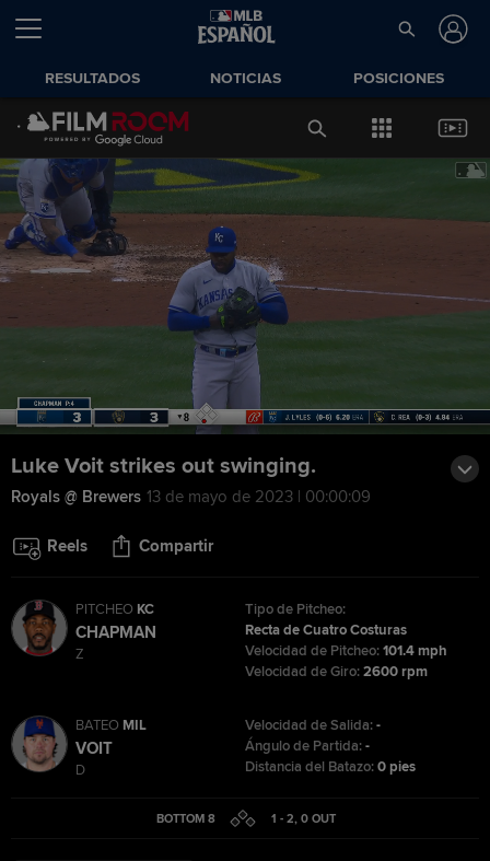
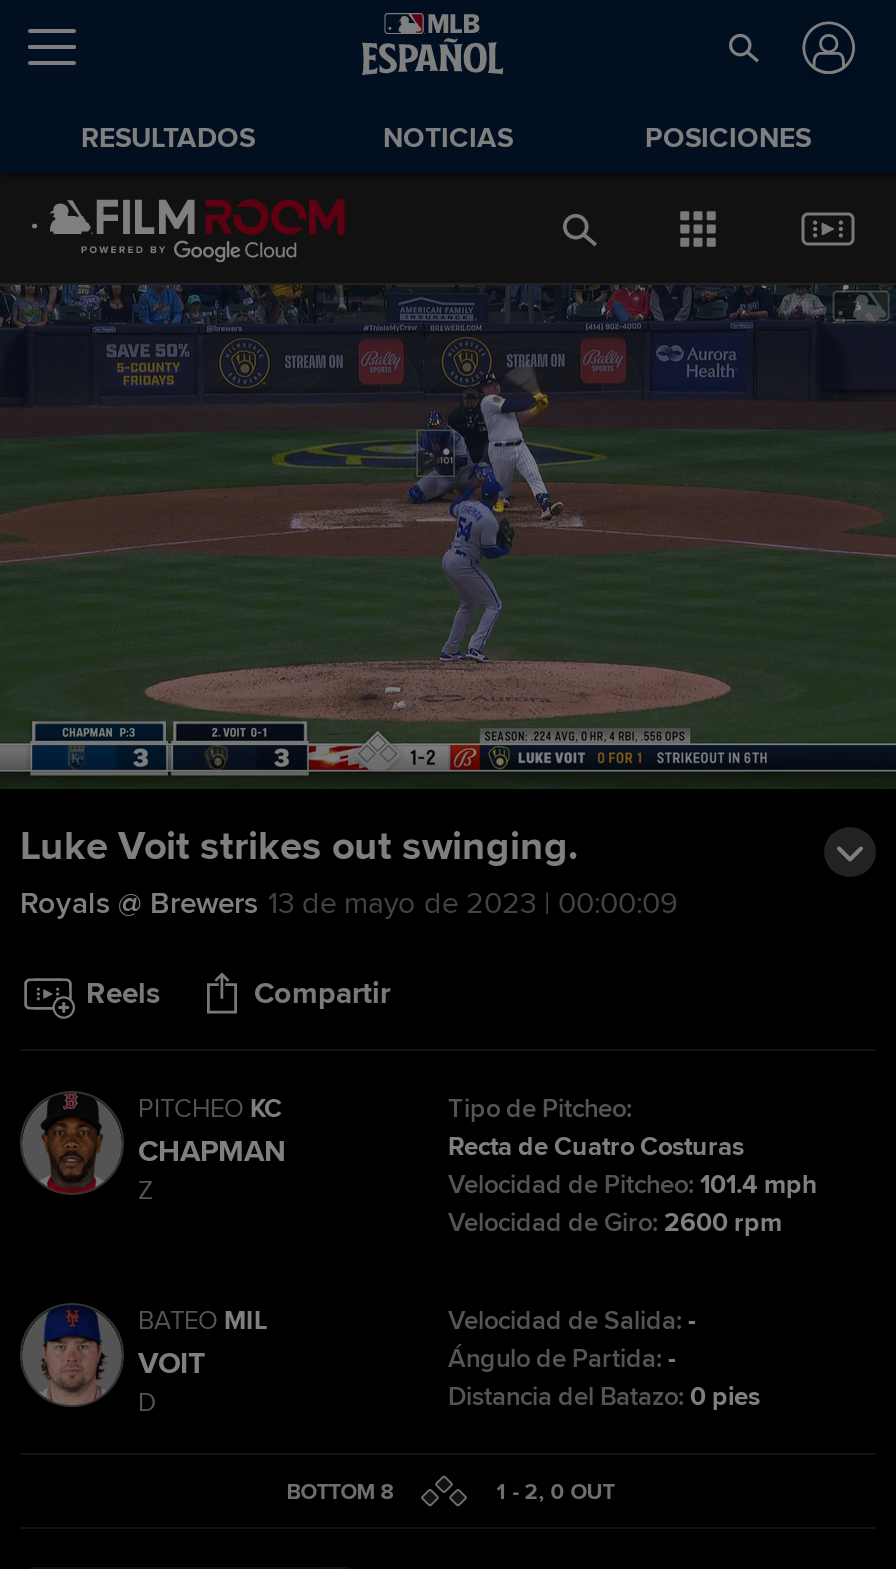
[3,158,487,434] [image] -> [6,283,890,789] [image]

